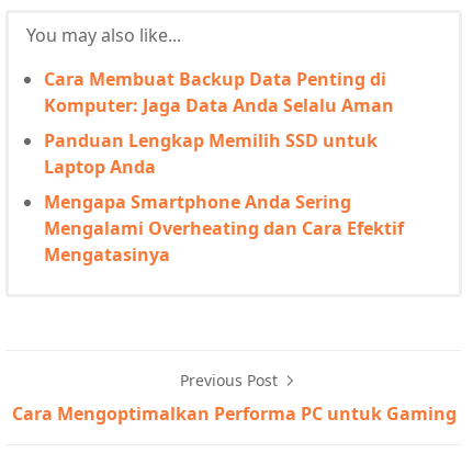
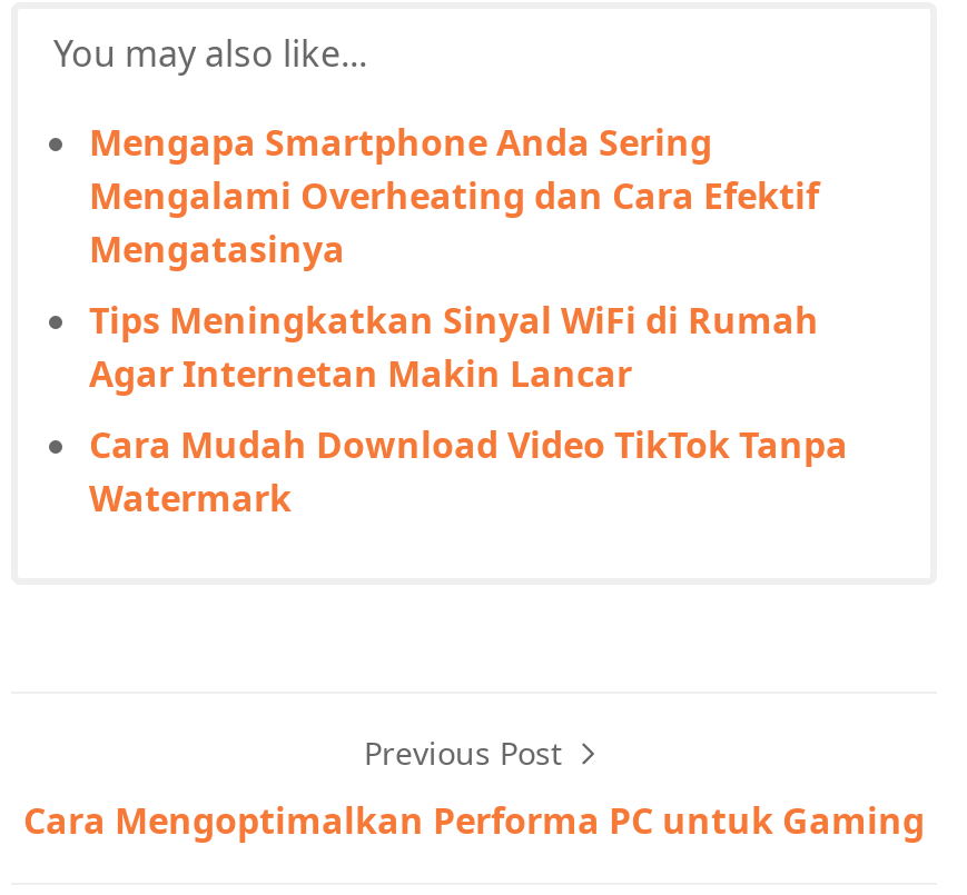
[44,67,394,179] Cara Membuat Backup Data Penting di | Komputer: Jaga Data Anda Selalu Aman | Panduan Lengkap Memilih SSD untuk | Laptop Anda -> none
moved [44,190,404,267] -> [89,119,819,274]: Mengapa Smartphone Anda Sering | Mengalami Overheating dan Cara Efektif | Mengatasinya
none -> [89,296,848,523] Tips Meningkatkan Sinyal WiFi di Rumah | Agar Internetan Makin Lancar | Cara Mudah Download Video TikTok Tanpa | Watermark

